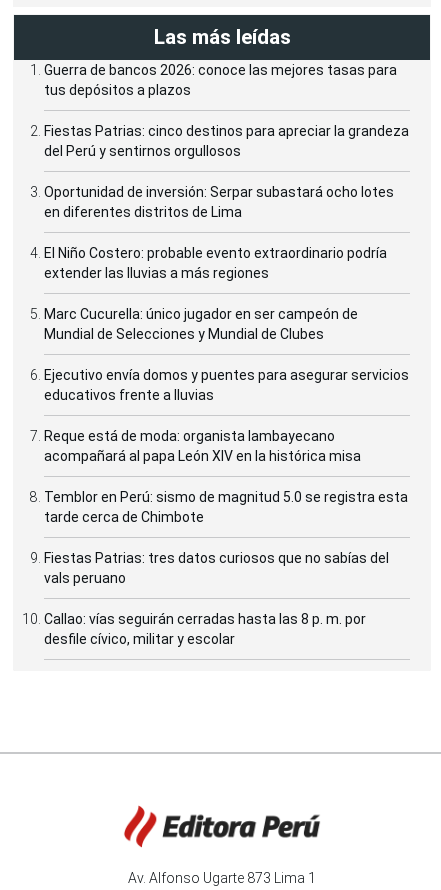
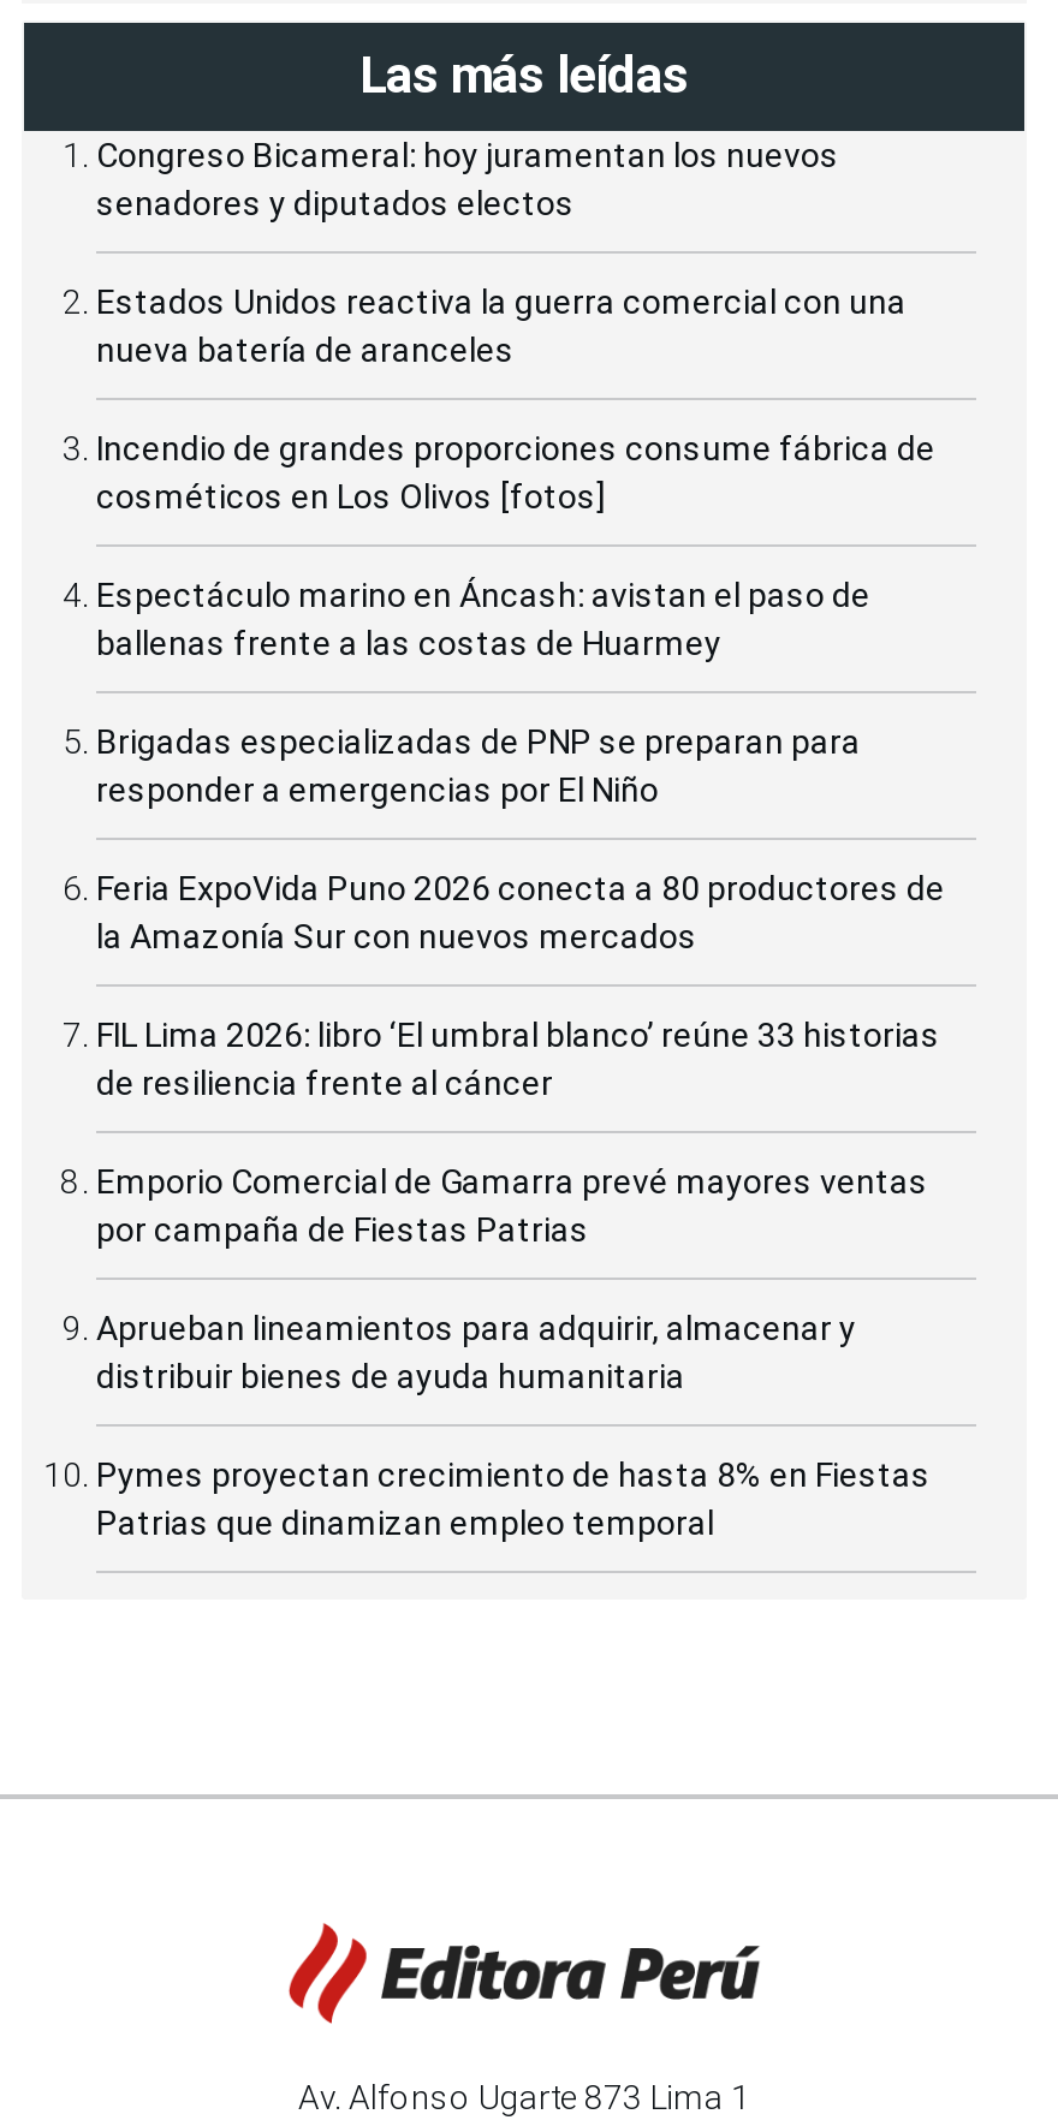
[44,62,397,98] Guerra de bancos 2026: conoce las mejores tasas para | tus depósitos a plazos -> [96,137,839,223] Congreso Bicameral: hoy juramentan los nuevos | senadores y diputados electos
[44,123,409,159] Fiestas Patrias: cinco destinos para apreciar la grandeza | del Perú y sentirnos orgullosos -> [96,283,907,370] Estados Unidos reactiva la guerra comercial con una | nueva batería de aranceles
[44,184,394,220] Oportunidad de inversión: Serpar subastará ocho lotes | en diferentes distritos de Lima -> [96,430,935,516] Incendio de grandes proporciones consume fábrica de | cosméticos en Los Olivos [fotos]
[44,245,387,281] El Niño Costero: probable evento extraordinario podría | extender las lluvias a más regiones -> [96,576,870,663] Espectáculo marino en Áncash: avistan el paso de | ballenas frente a las costas de Huarmey
[44,306,358,342] Marc Cucurella: único jugador en ser campeón de | Mundial de Selecciones y Mundial de Clubes -> [96,723,861,810] Brigadas especializadas de PNP se preparan para | responder a emergencias por El Niño
[44,367,409,403] Ejecutivo envía domos y puentes para asegurar servicios | educativos frente a lluvias -> [96,870,945,956] Feria ExpoVida Puno 2026 conecta a 80 productores de | la Amazonía Sur con nuevos mercados
[44,428,361,464] Reque está de moda: organista lambayecano | acompañará al papa León XIV en la histórica misa -> [96,1016,940,1103] FIL Lima 2026: libro ‘El umbral blanco’ reúne 33 historias | de resiliencia frente al cáncer
[44,489,408,525] Temblor en Perú: sismo de magnitud 5.0 se registra esta | tarde cerca de Chimbote -> [96,1163,928,1249] Emporio Comercial de Gamarra prevé mayores ventas | por campaña de Fiestas Patrias
[44,550,389,586] Fiestas Patrias: tres datos curiosos que no sabías del | vals peruano -> [96,1309,856,1396] Aprueban lineamientos para adquirir, almacenar y | distribuir bienes de ayuda humanitaria
[44,611,366,647] Callao: vías seguirán cerradas hasta las 8 p. m. por | desfile cívico, militar y escolar -> [96,1456,931,1543] Pymes proyectan crecimiento de hasta 8% en Fiestas | Patrias que dinamizan empleo temporal

